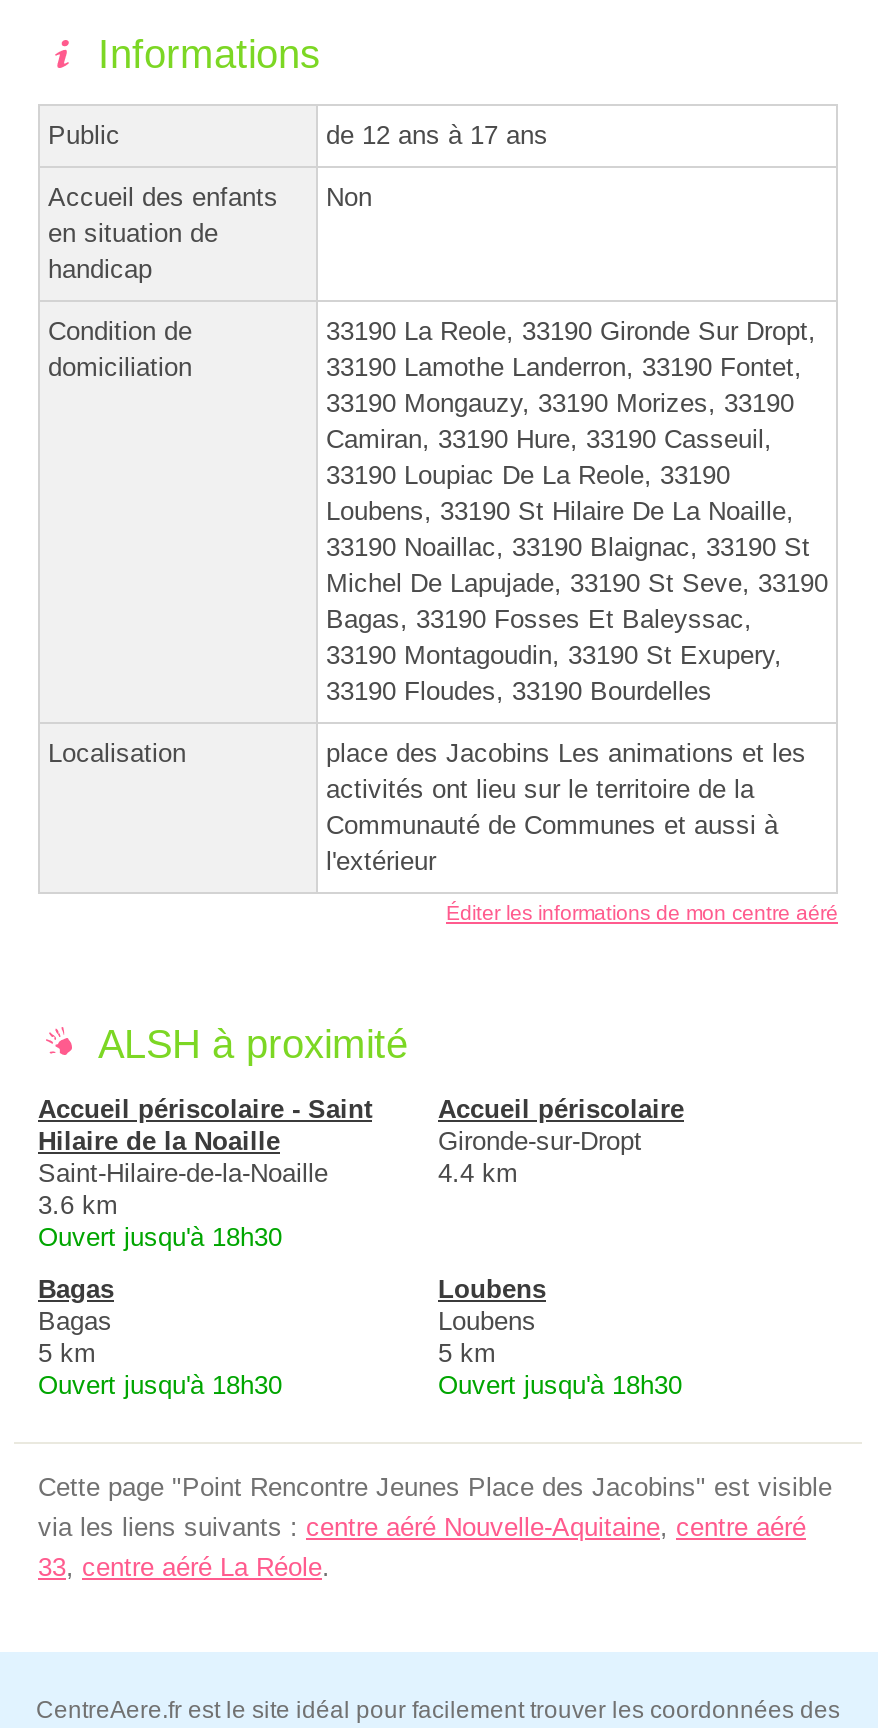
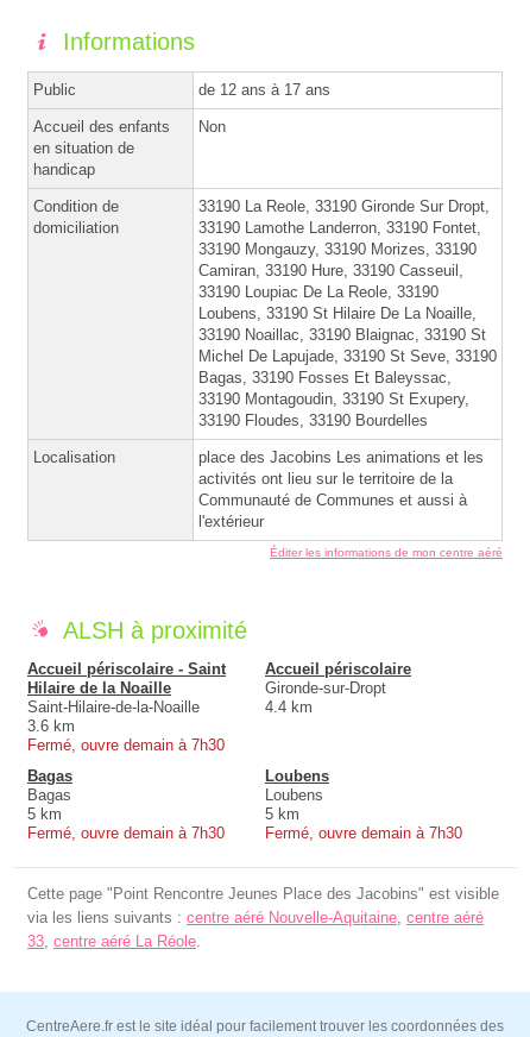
[38,1222,282,1252] Ouvert jusqu'à 18h30 -> [27,736,225,754] Fermé, ouvre demain à 7h30
[38,1370,282,1400] Ouvert jusqu'à 18h30 -> [27,824,225,842] Fermé, ouvre demain à 7h30
[438,1370,682,1400] Ouvert jusqu'à 18h30 -> [265,824,462,842] Fermé, ouvre demain à 7h30

